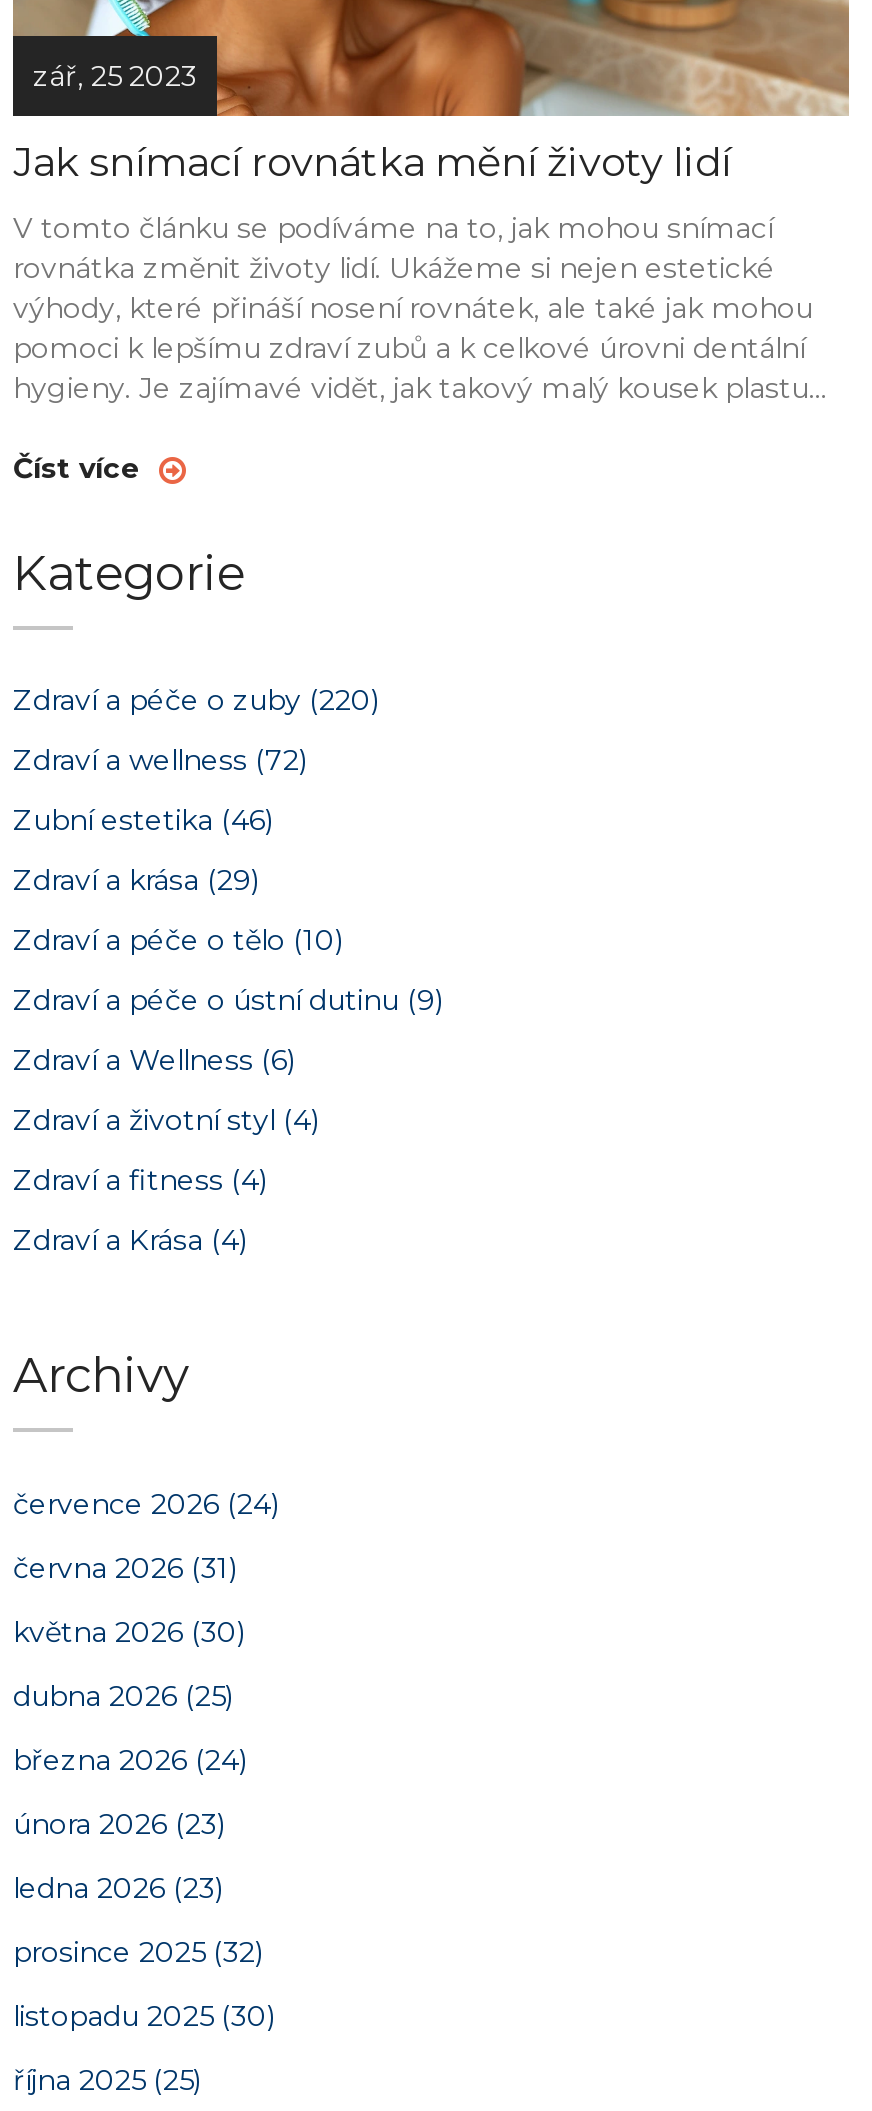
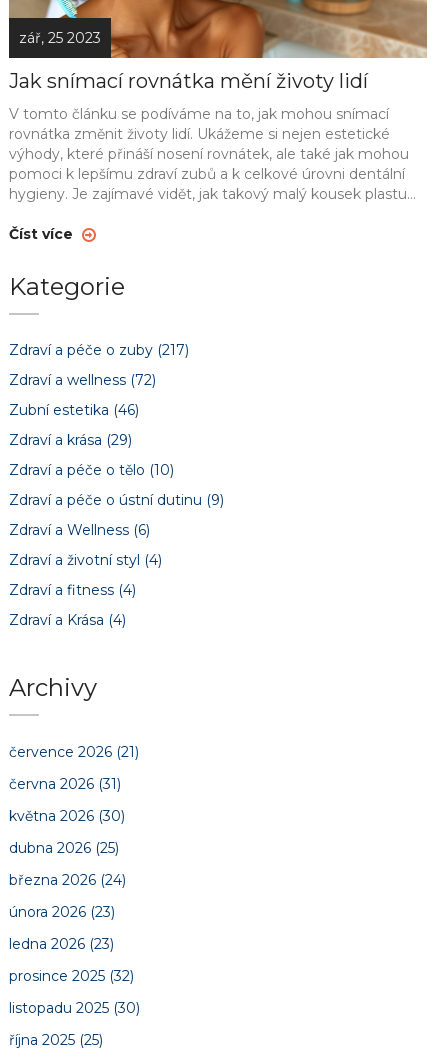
[13,682,379,718] Zdraví a péče o zuby (220) -> [9,341,189,359] Zdraví a péče o zuby (217)
[13,1486,279,1522] července 2026 (24) -> [9,743,139,761] července 2026 (21)

